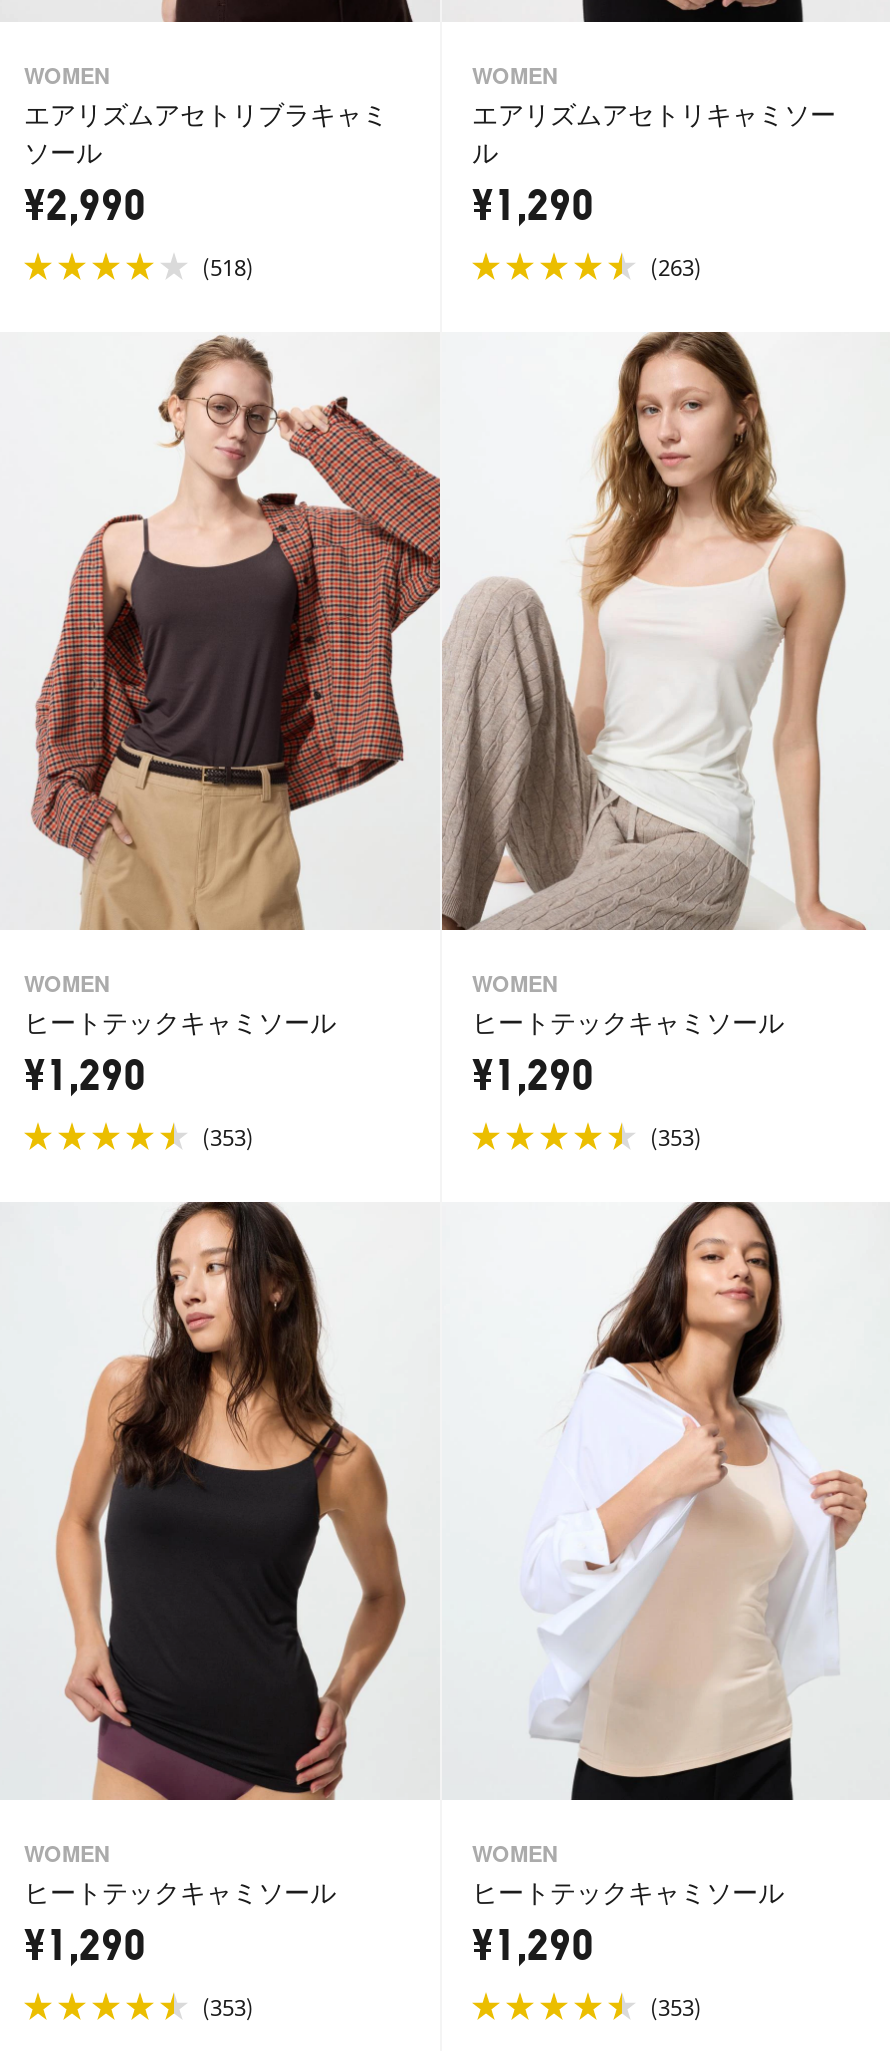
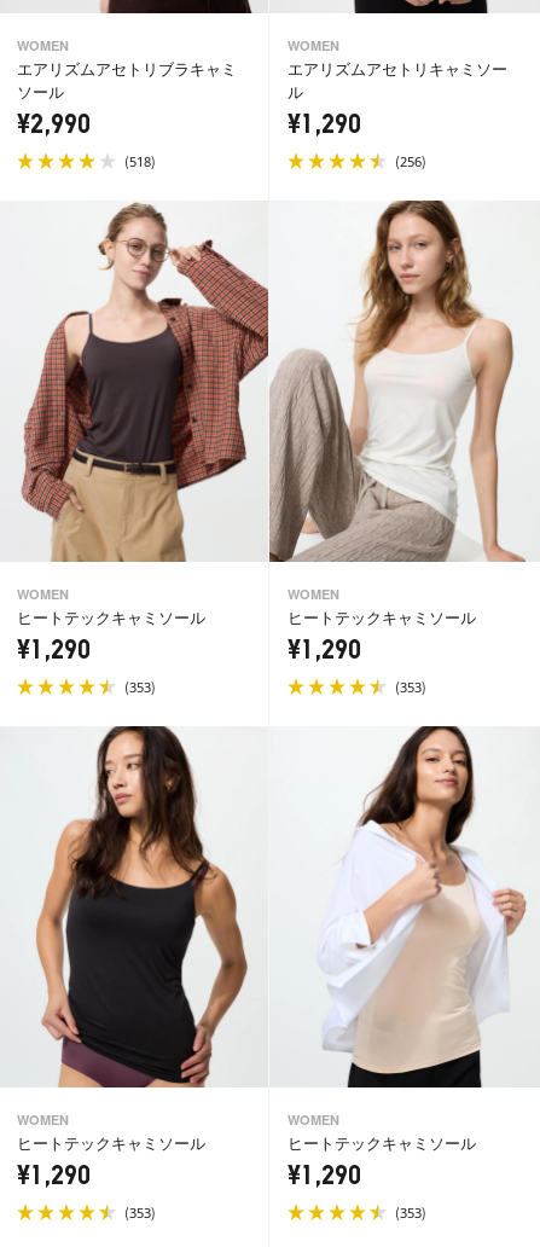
[650,249,702,281] (263) -> [395,151,426,170] (256)

